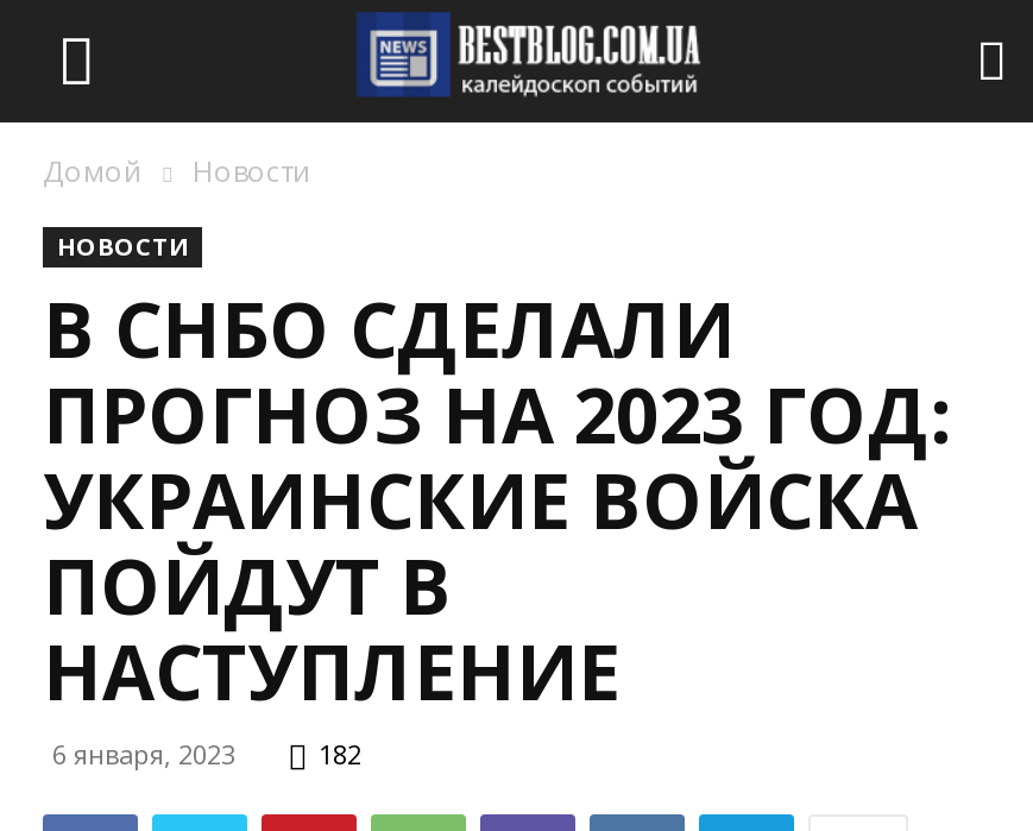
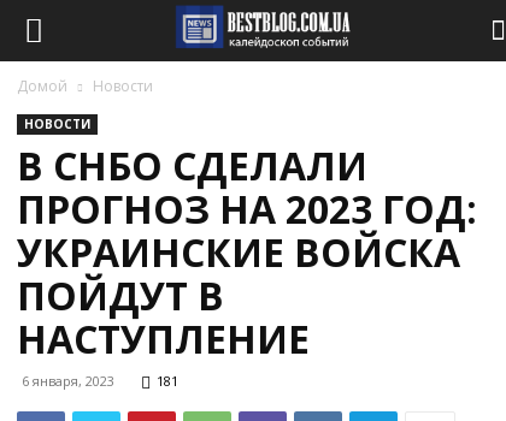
[319,736,361,772] 182 -> [157,372,178,390] 181

